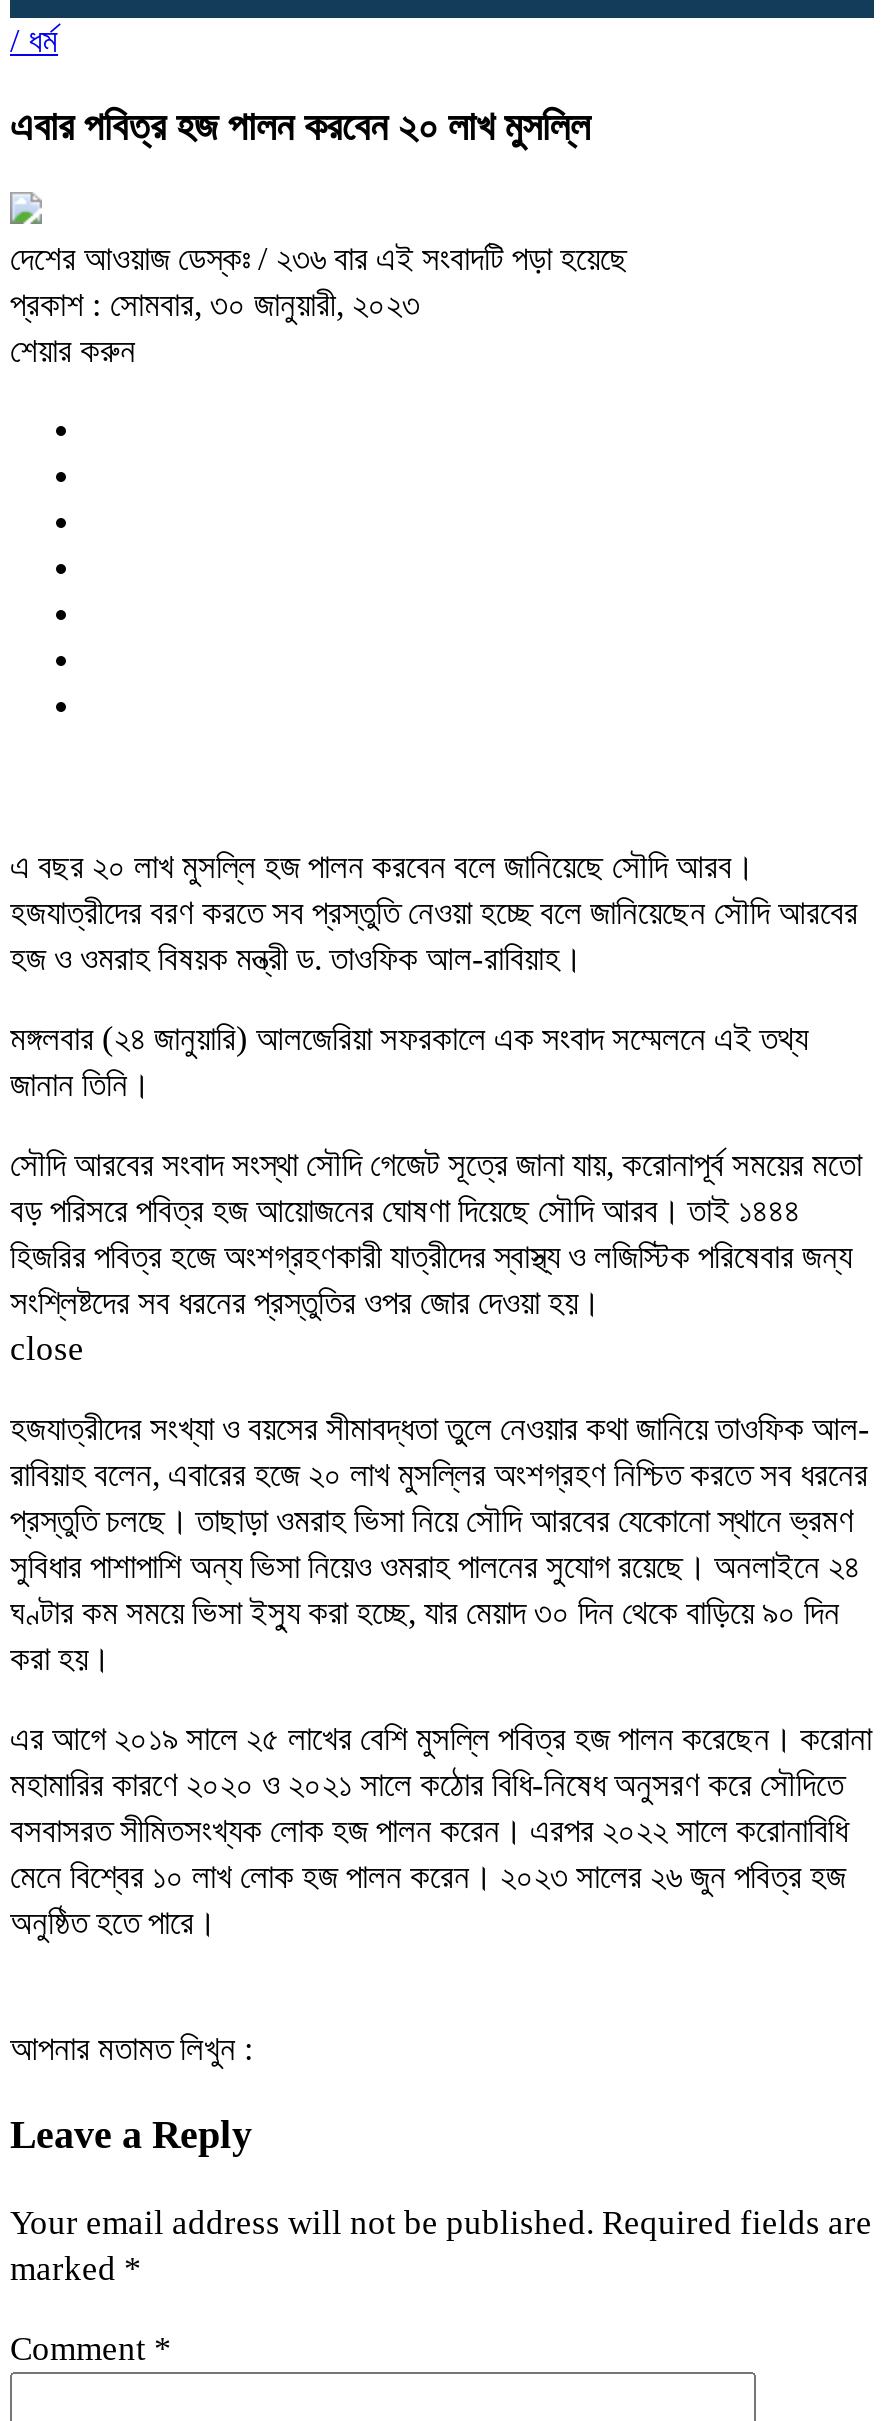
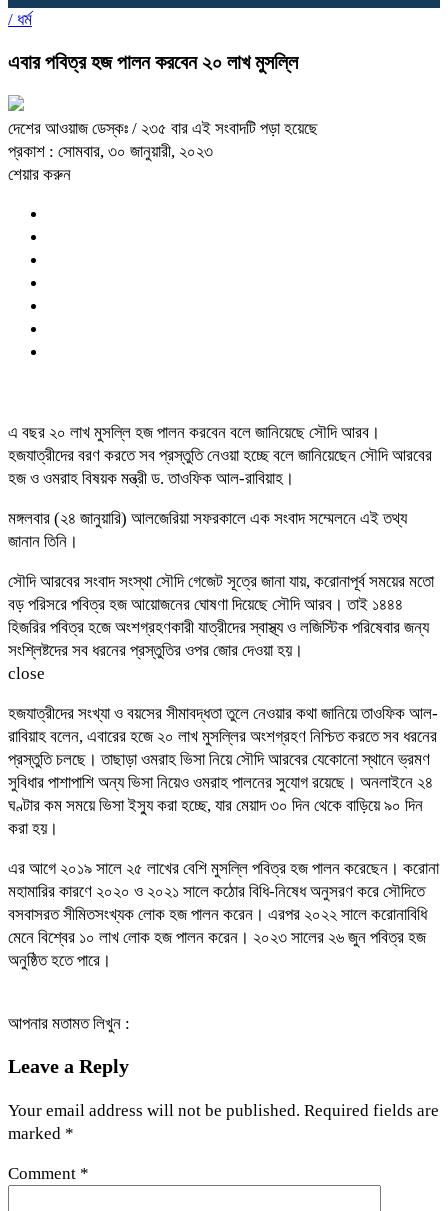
[10,240,628,278] দেশের আওয়াজ ডেস্কঃ / ২৩৬ বার এই সংবাদটি পড়া হয়েছে -> [8,119,318,138] দেশের আওয়াজ ডেস্কঃ / ২৩৫ বার এই সংবাদটি পড়া হয়েছে

